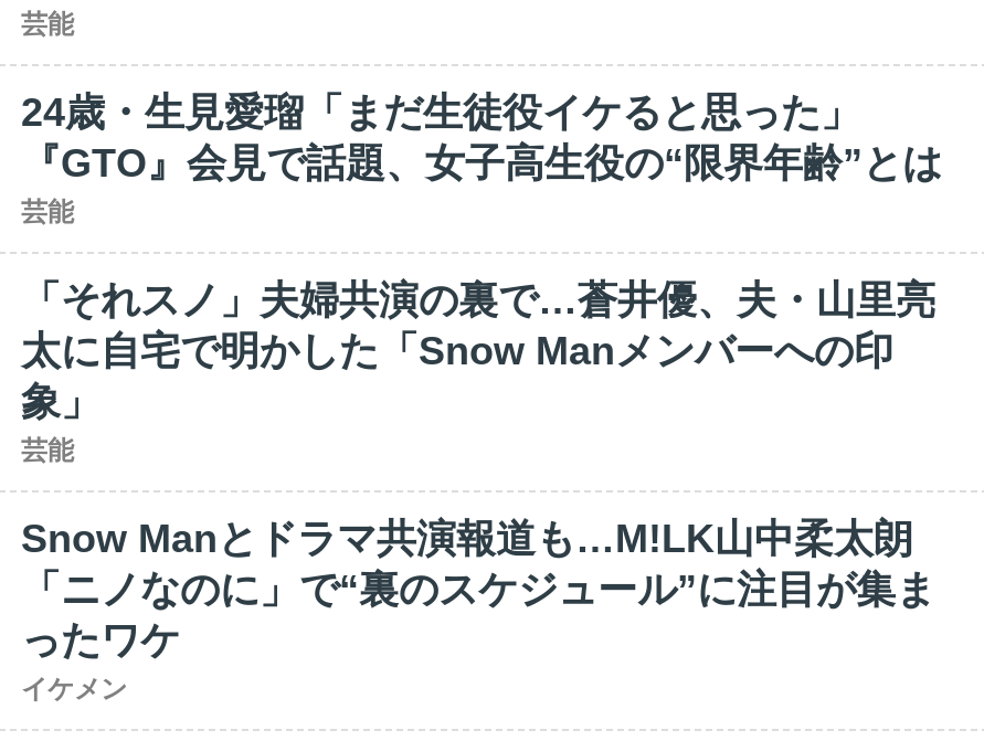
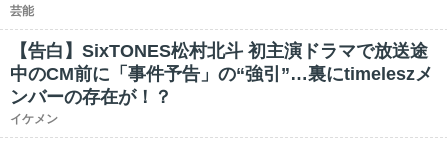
[21,91,942,663] 24歳・生見愛瑠「まだ生徒役イケると思った」 | 『GTO』会見で話題、女子高生役の“限界年齢”とは | 芸能 | 「それスノ」夫婦共演の裏で…蒼井優、夫・山里亮 | 太に自宅で明かした「Snow Manメンバーへの印 | 象」 | 芸能 | Snow Manとドラマ共演報道も…M!LK山中柔太朗 | 「ニノなのに」で“裏のスケジュール”に注目が集ま | ったワケ -> [10,41,433,107] 【告白】SixTONES松村北斗 初主演ドラマで放送途 | 中のCM前に「事件予告」の“強引”…裏にtimeleszメ | ンバーの存在が！？

